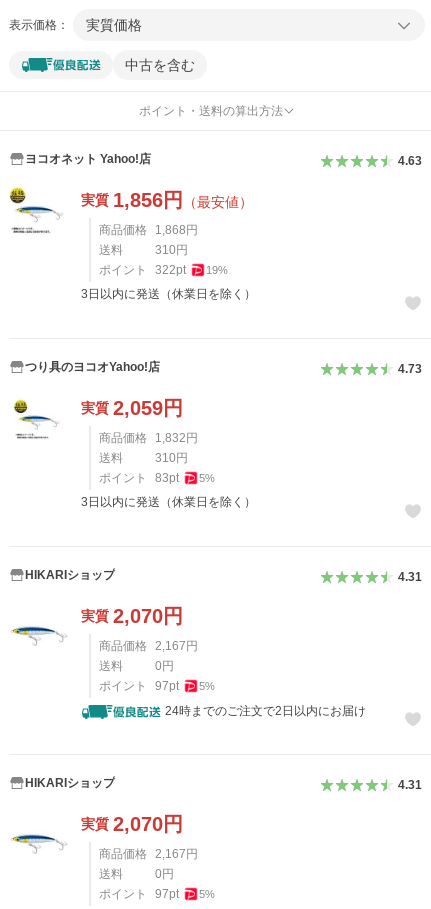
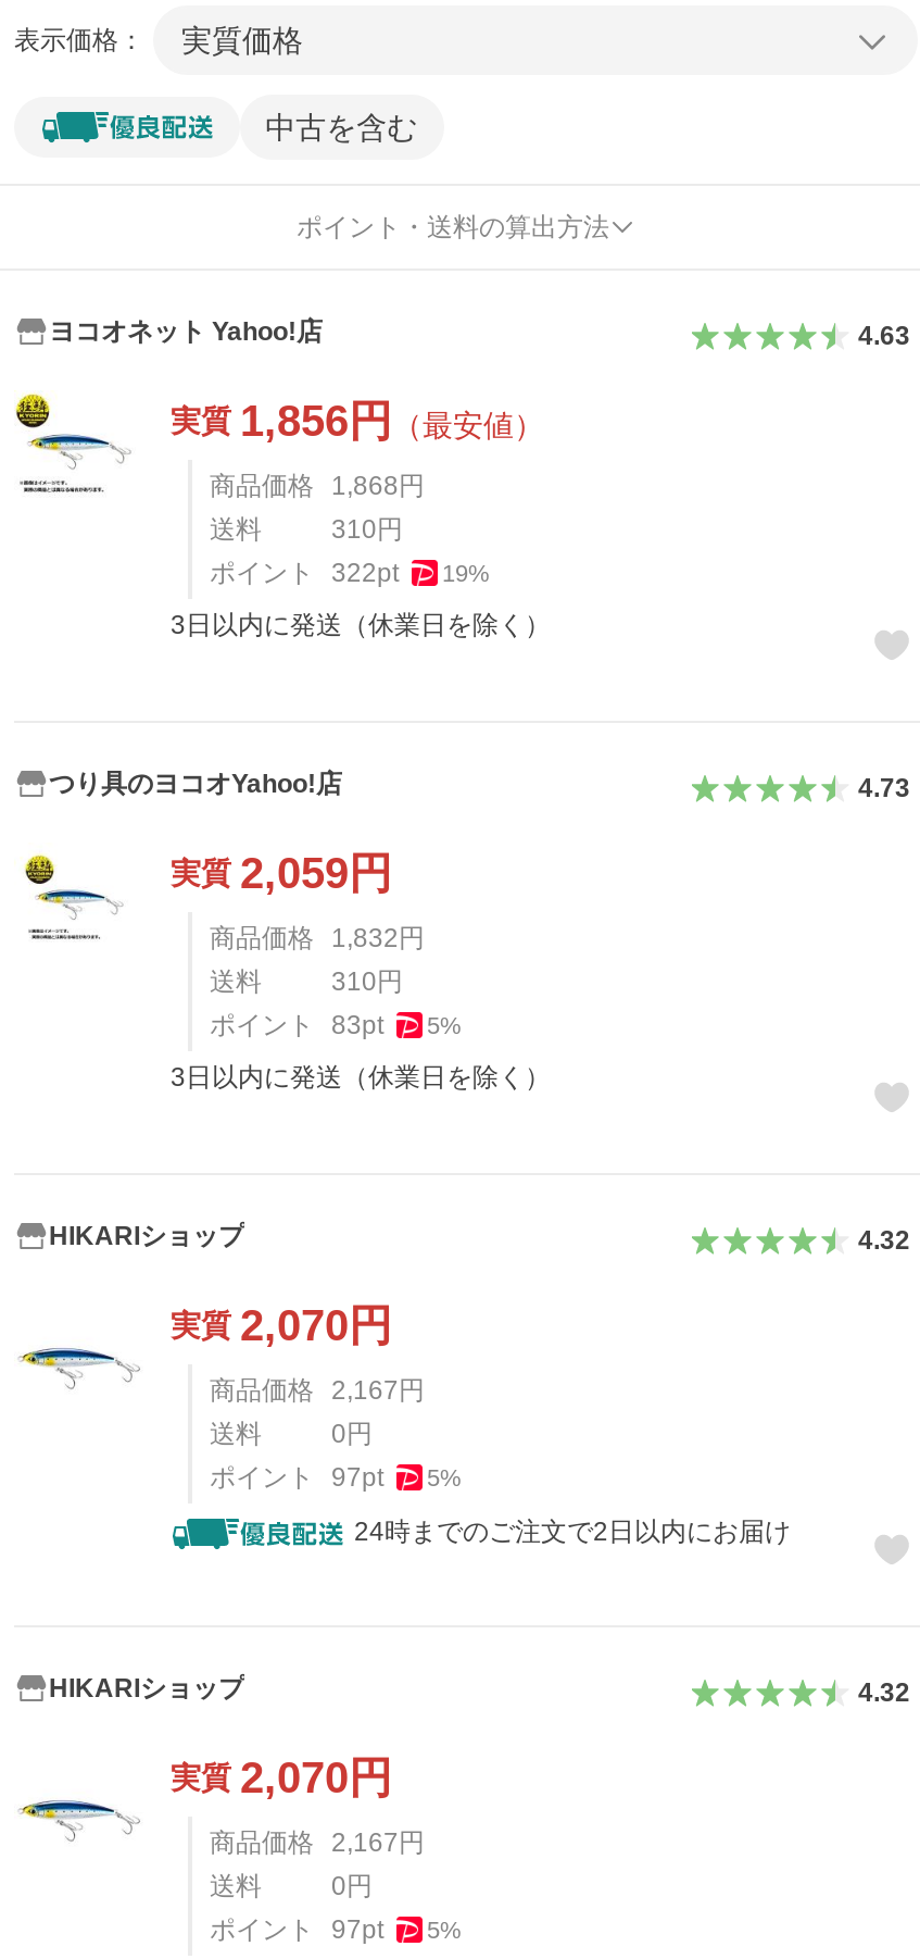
[397,570,421,584] 4.31 -> [858,1225,910,1256] 4.32
[397,778,421,792] 4.31 -> [858,1678,910,1708] 4.32

